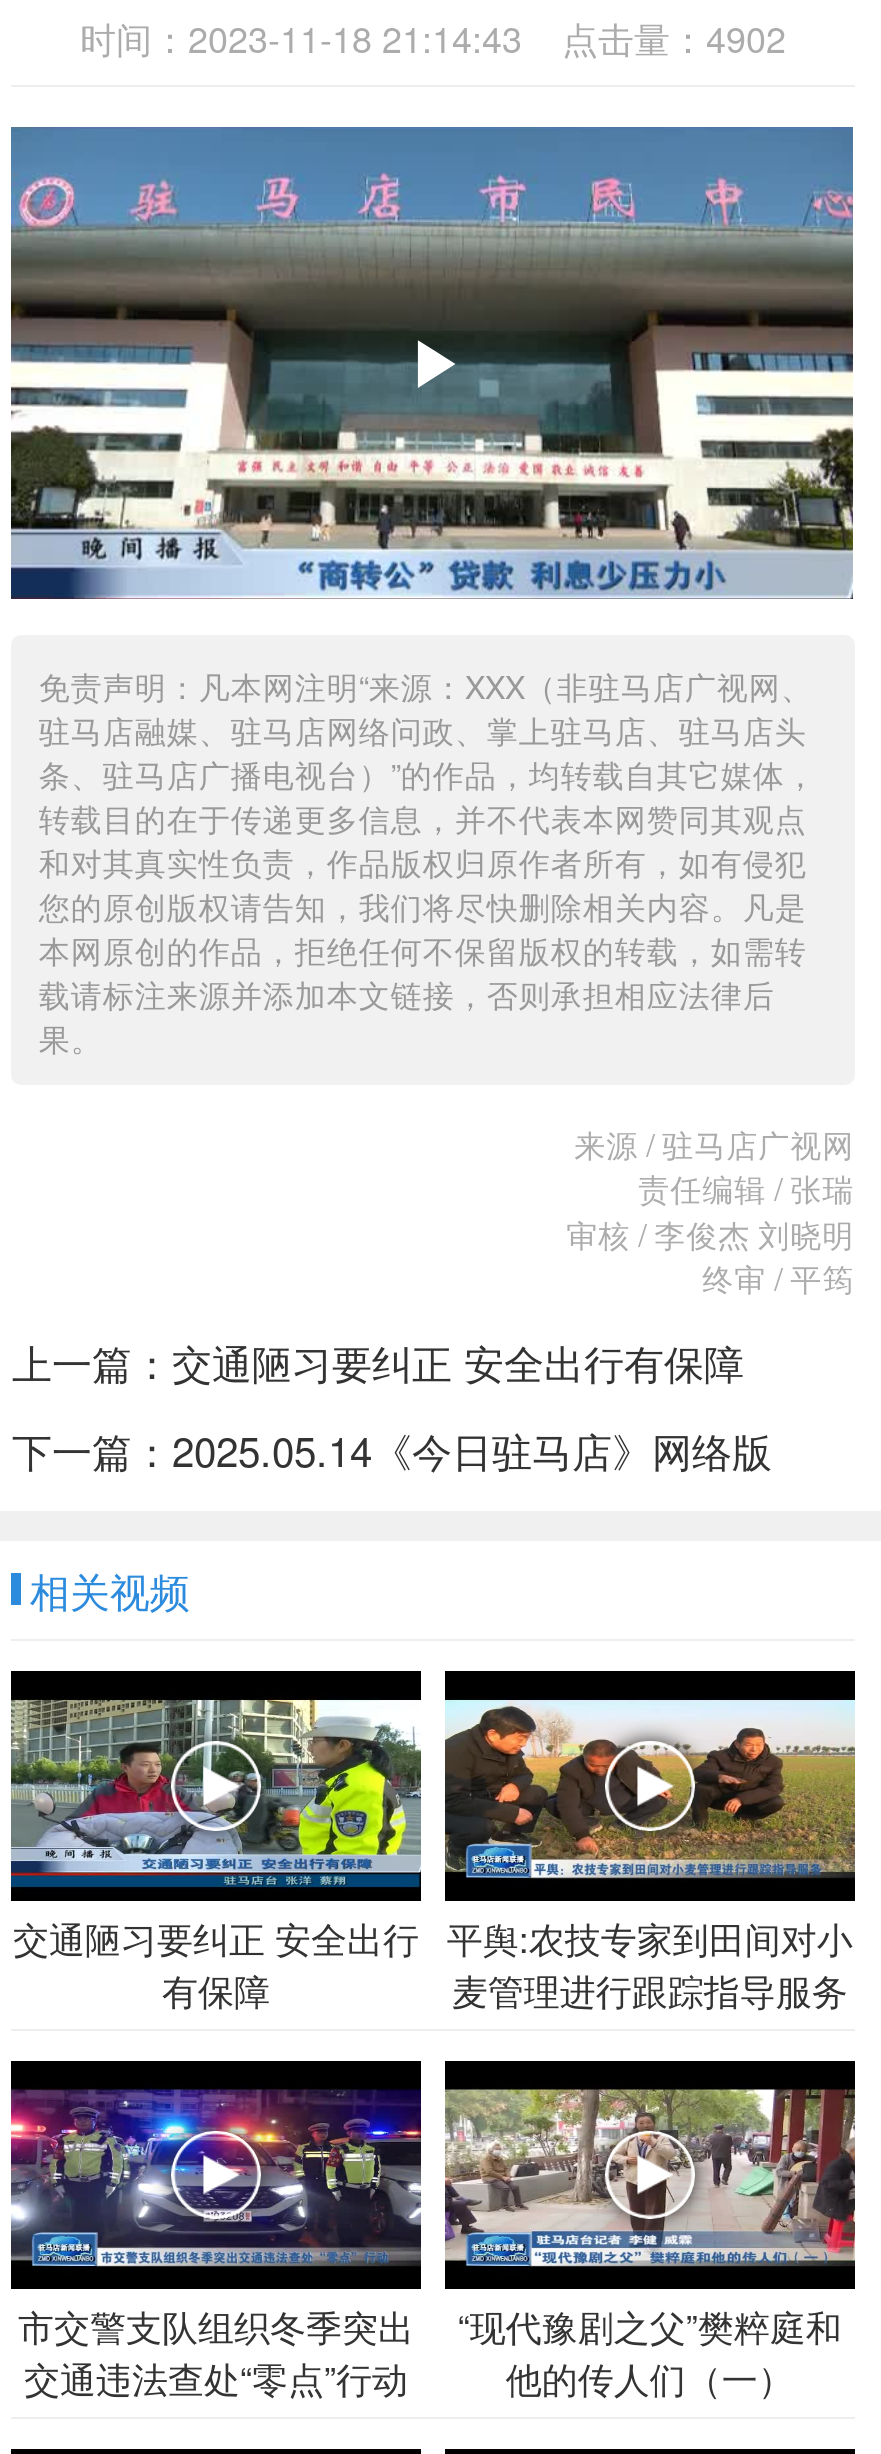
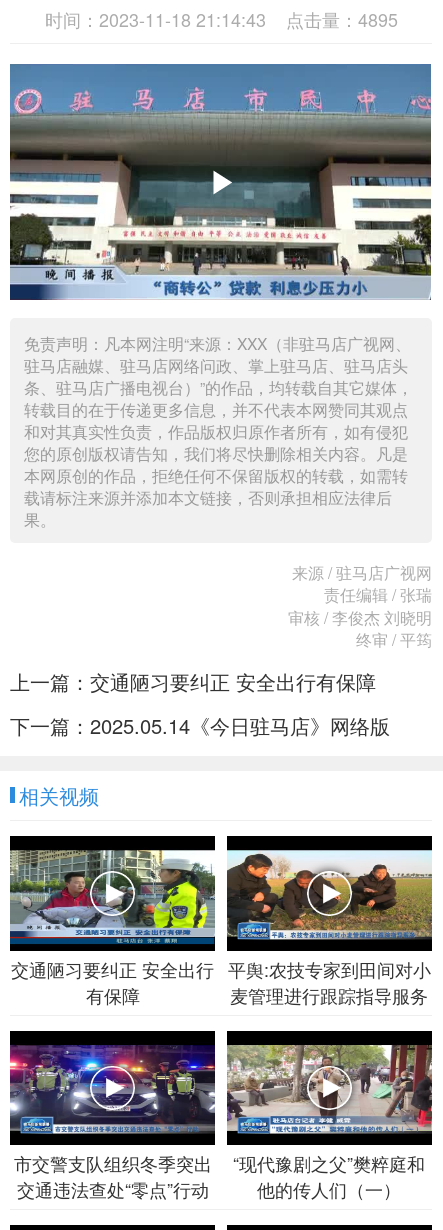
[80,10,786,62] 时间：2023-11-18 21:14:43 点击量：4902 -> [44,6,397,32] 时间：2023-11-18 21:14:43 点击量：4895

